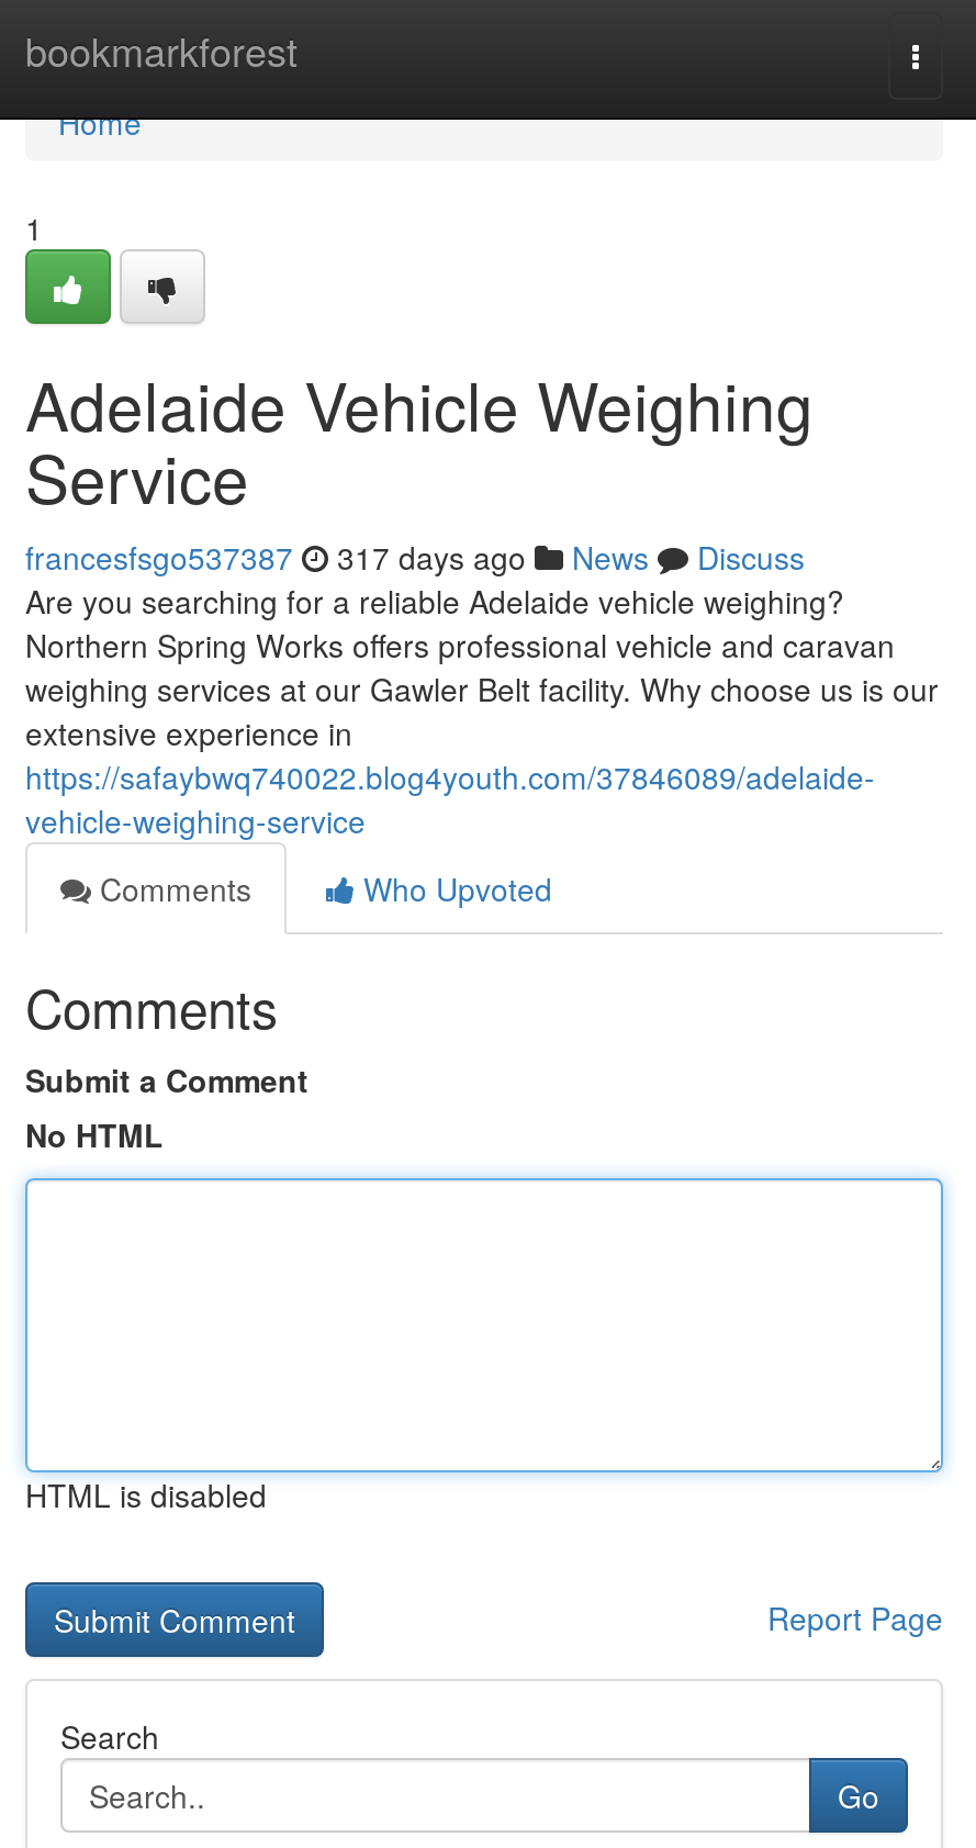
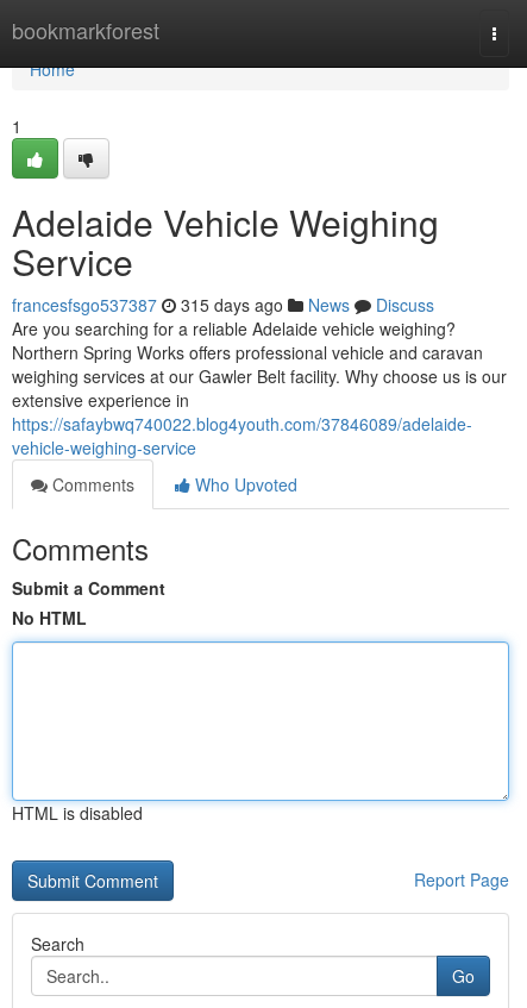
[25,535,805,579] francesfsgo537387 317 days ago News Discuss -> [12,293,434,317] francesfsgo537387 315 days ago News Discuss

